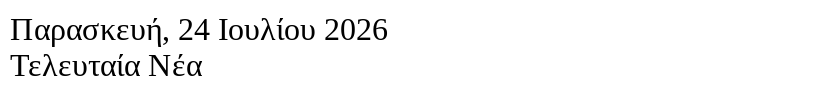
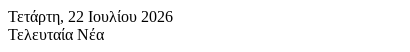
[10,12,388,46] Παρασκευή, 24 Ιουλίου 2026 -> [8,8,173,25] Τετάρτη, 22 Ιουλίου 2026

